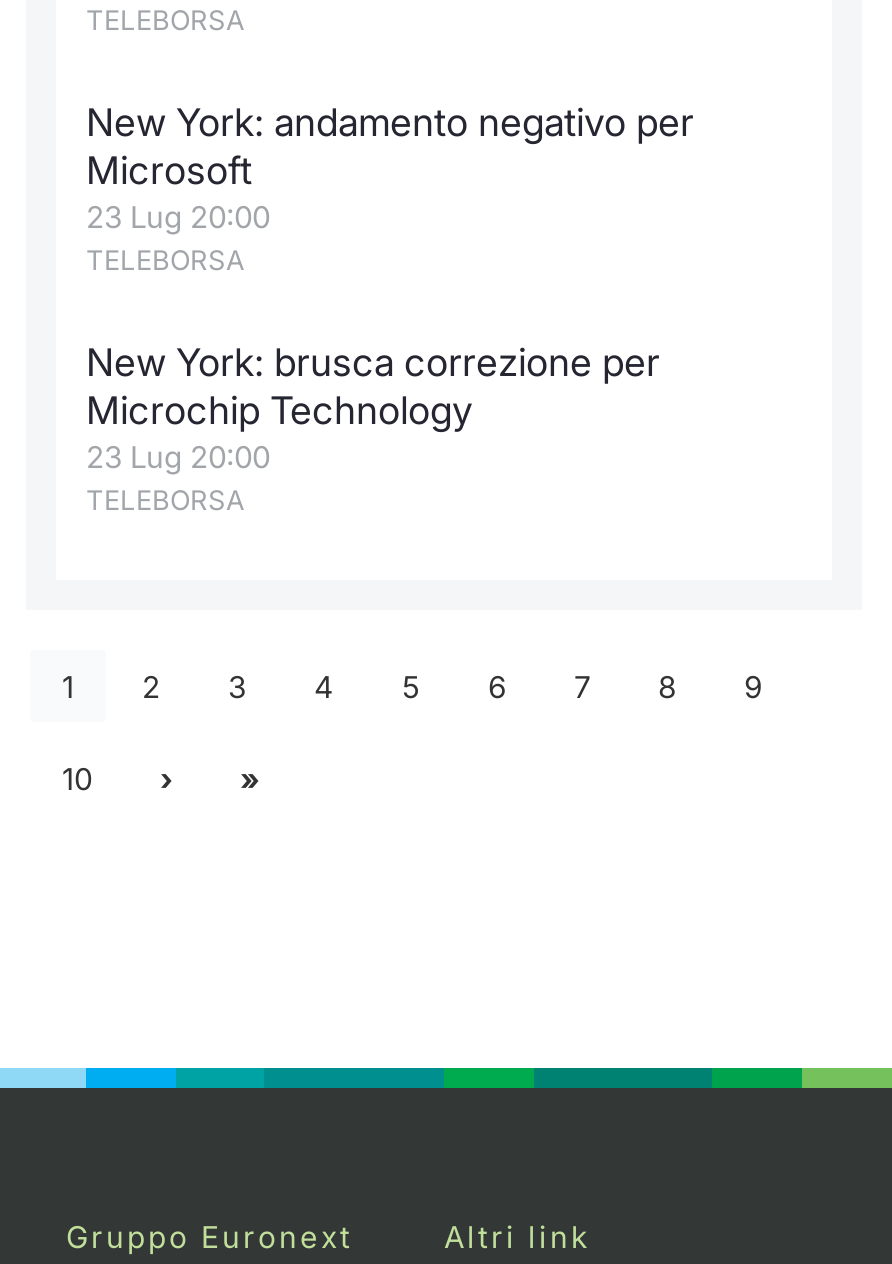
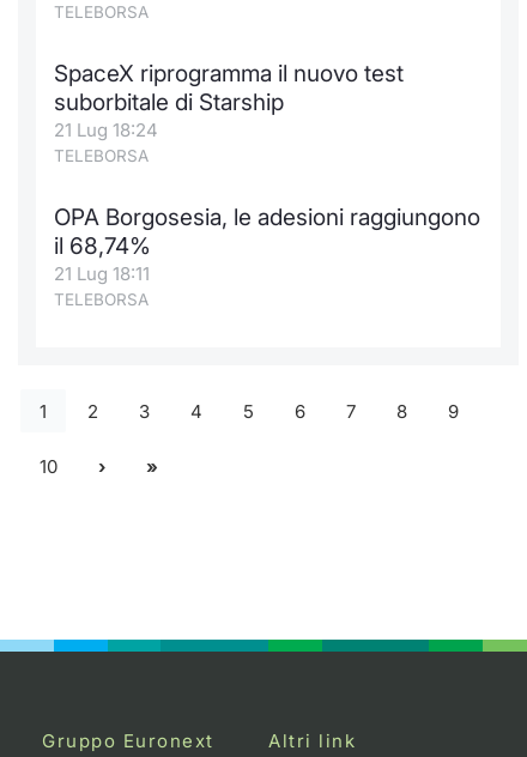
[86,100,694,236] New York: andamento negativo per | Microsoft | 23 Lug 20:00 -> [54,60,404,141] SpaceX riprogramma il nuovo test | suborbitale di Starship | 21 Lug 18:24
[86,340,660,476] New York: brusca correzione per | Microchip Technology | 23 Lug 20:00 -> [54,204,480,285] OPA Borgosesia, le adesioni raggiungono | il 68,74% | 21 Lug 18:11

